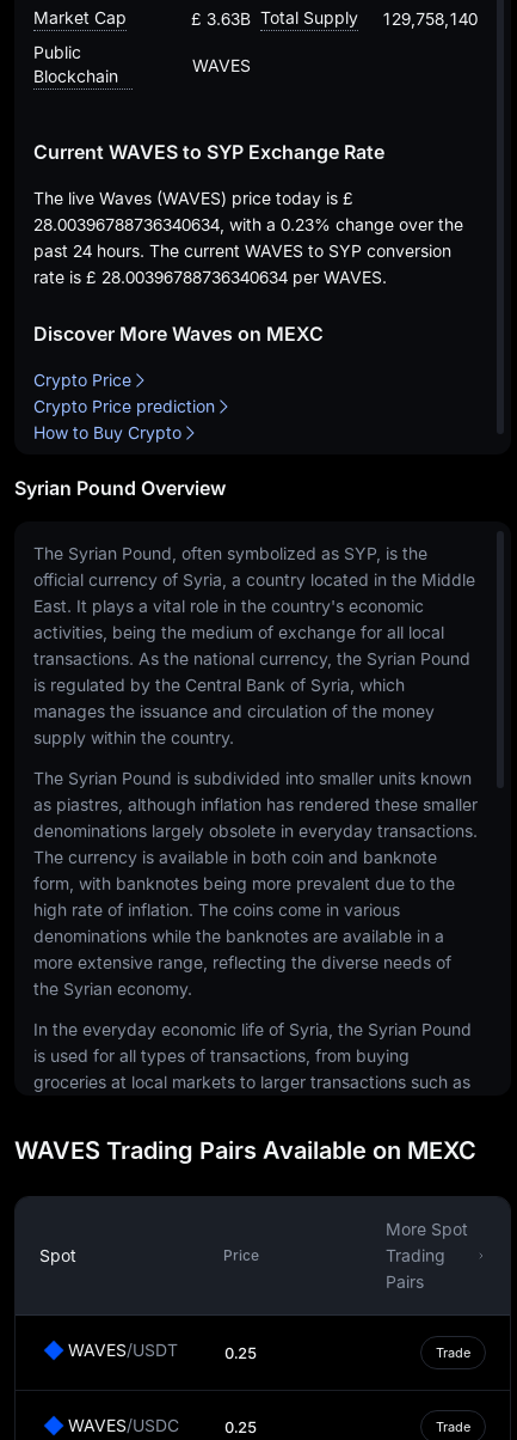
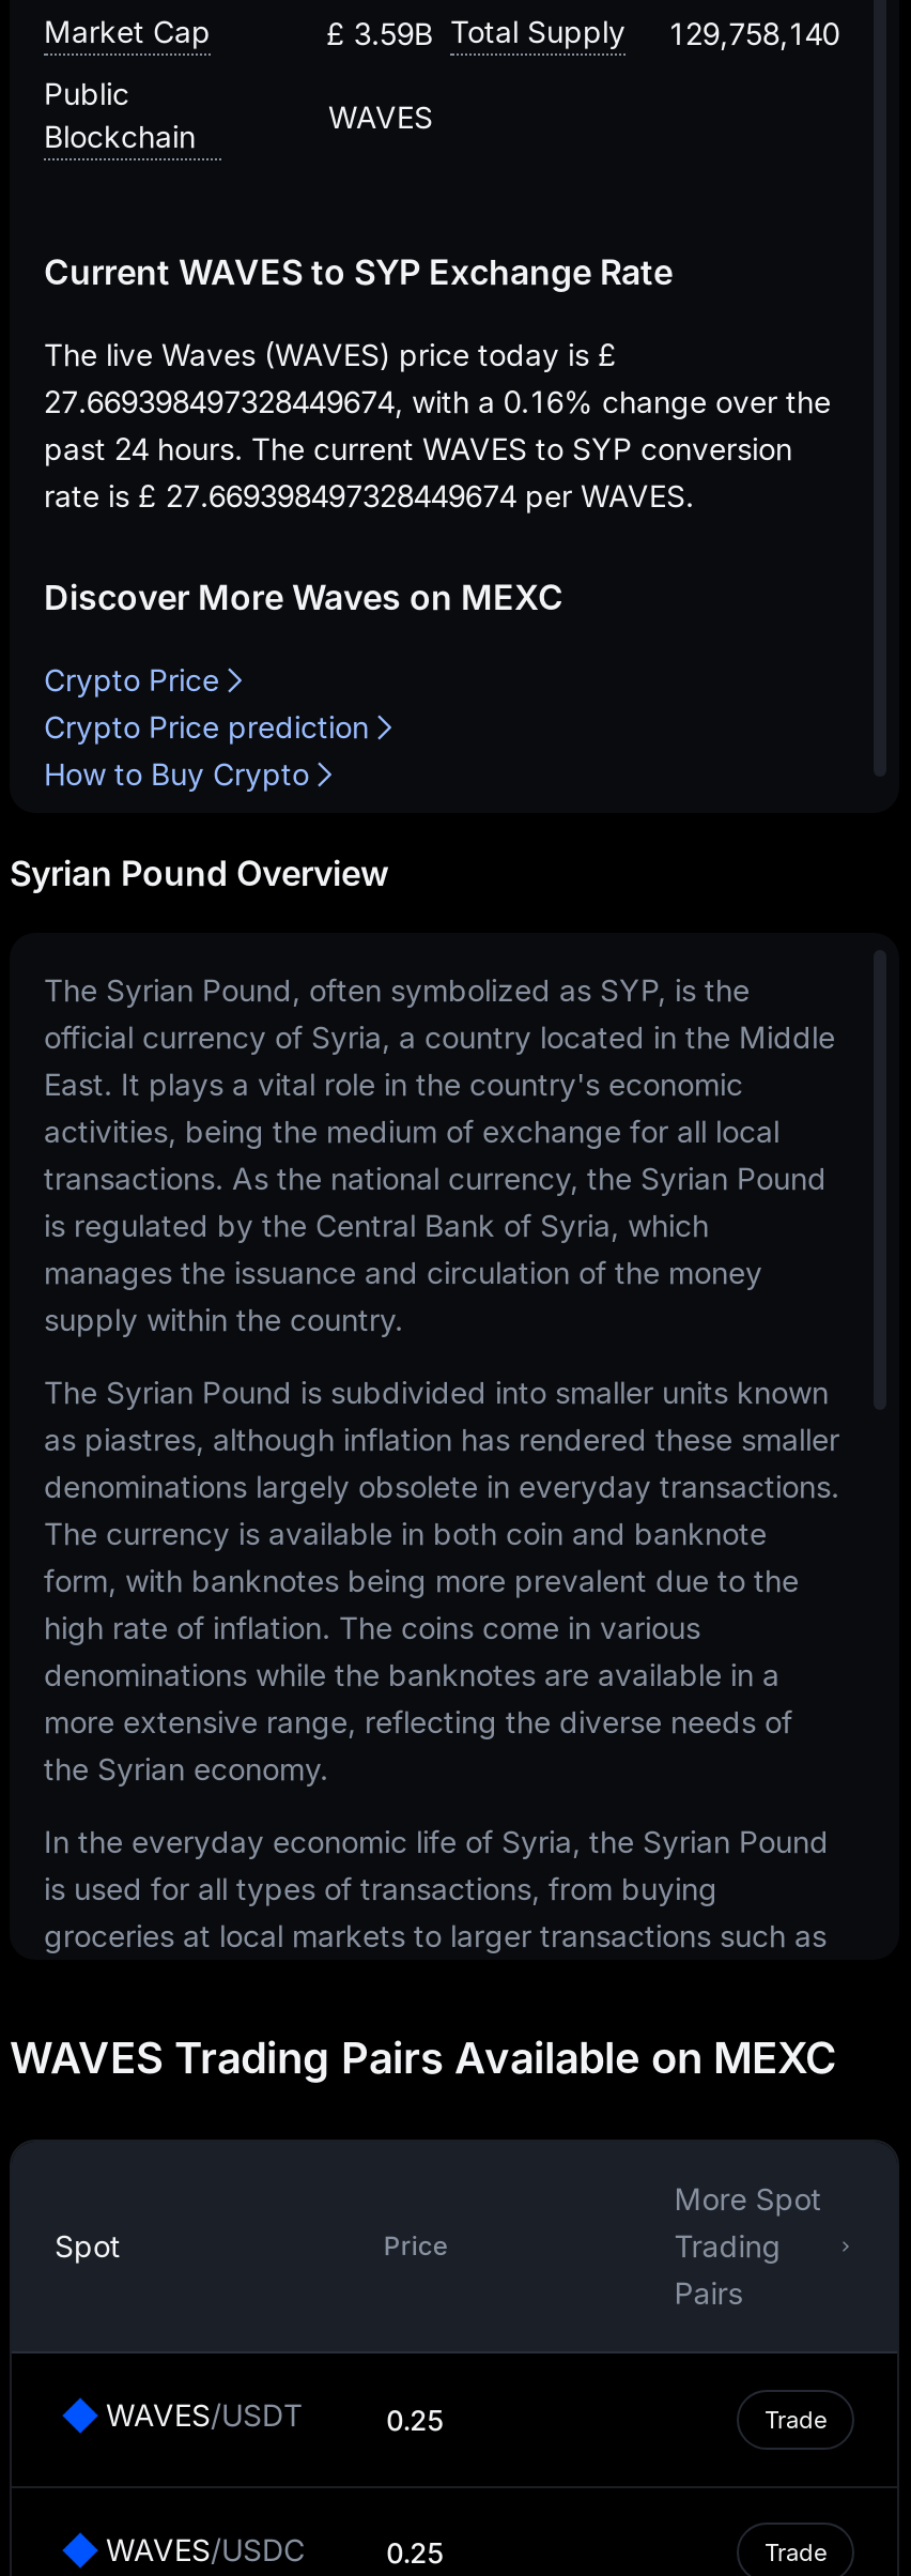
[191,8,358,29] £ 3.63B Total Supply -> [326,14,626,51] £ 3.59B Total Supply
[33,215,463,235] 28.00396788736340634, with a 0.23% change over the -> [44,384,831,420] 27.669398497328449674, with a 0.16% change over the
[33,267,387,288] rate is £ 28.00396788736340634 per WAVES. -> [44,478,694,514] rate is £ 27.669398497328449674 per WAVES.

